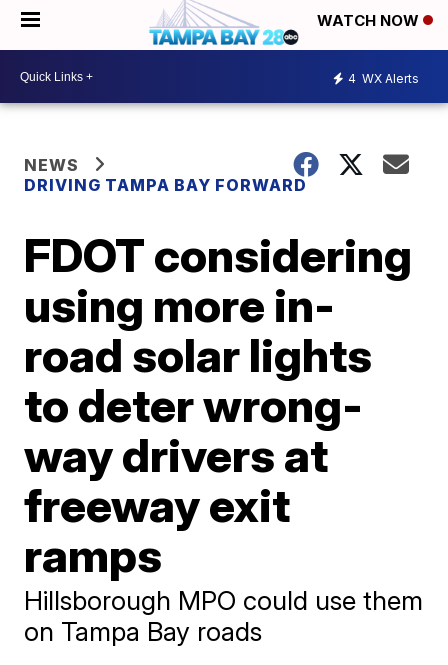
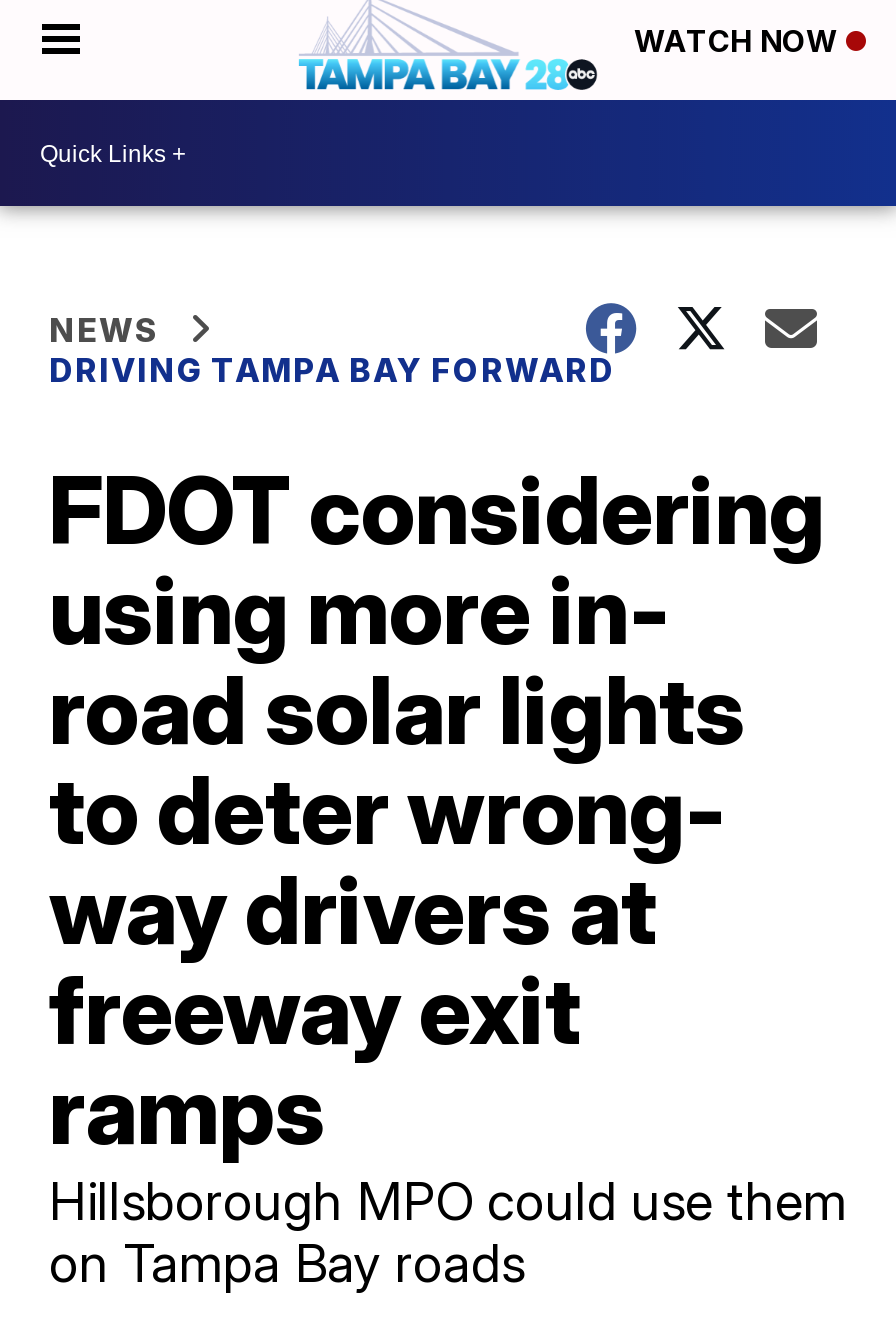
[348,70,419,85] 4 WX Alerts -> none

